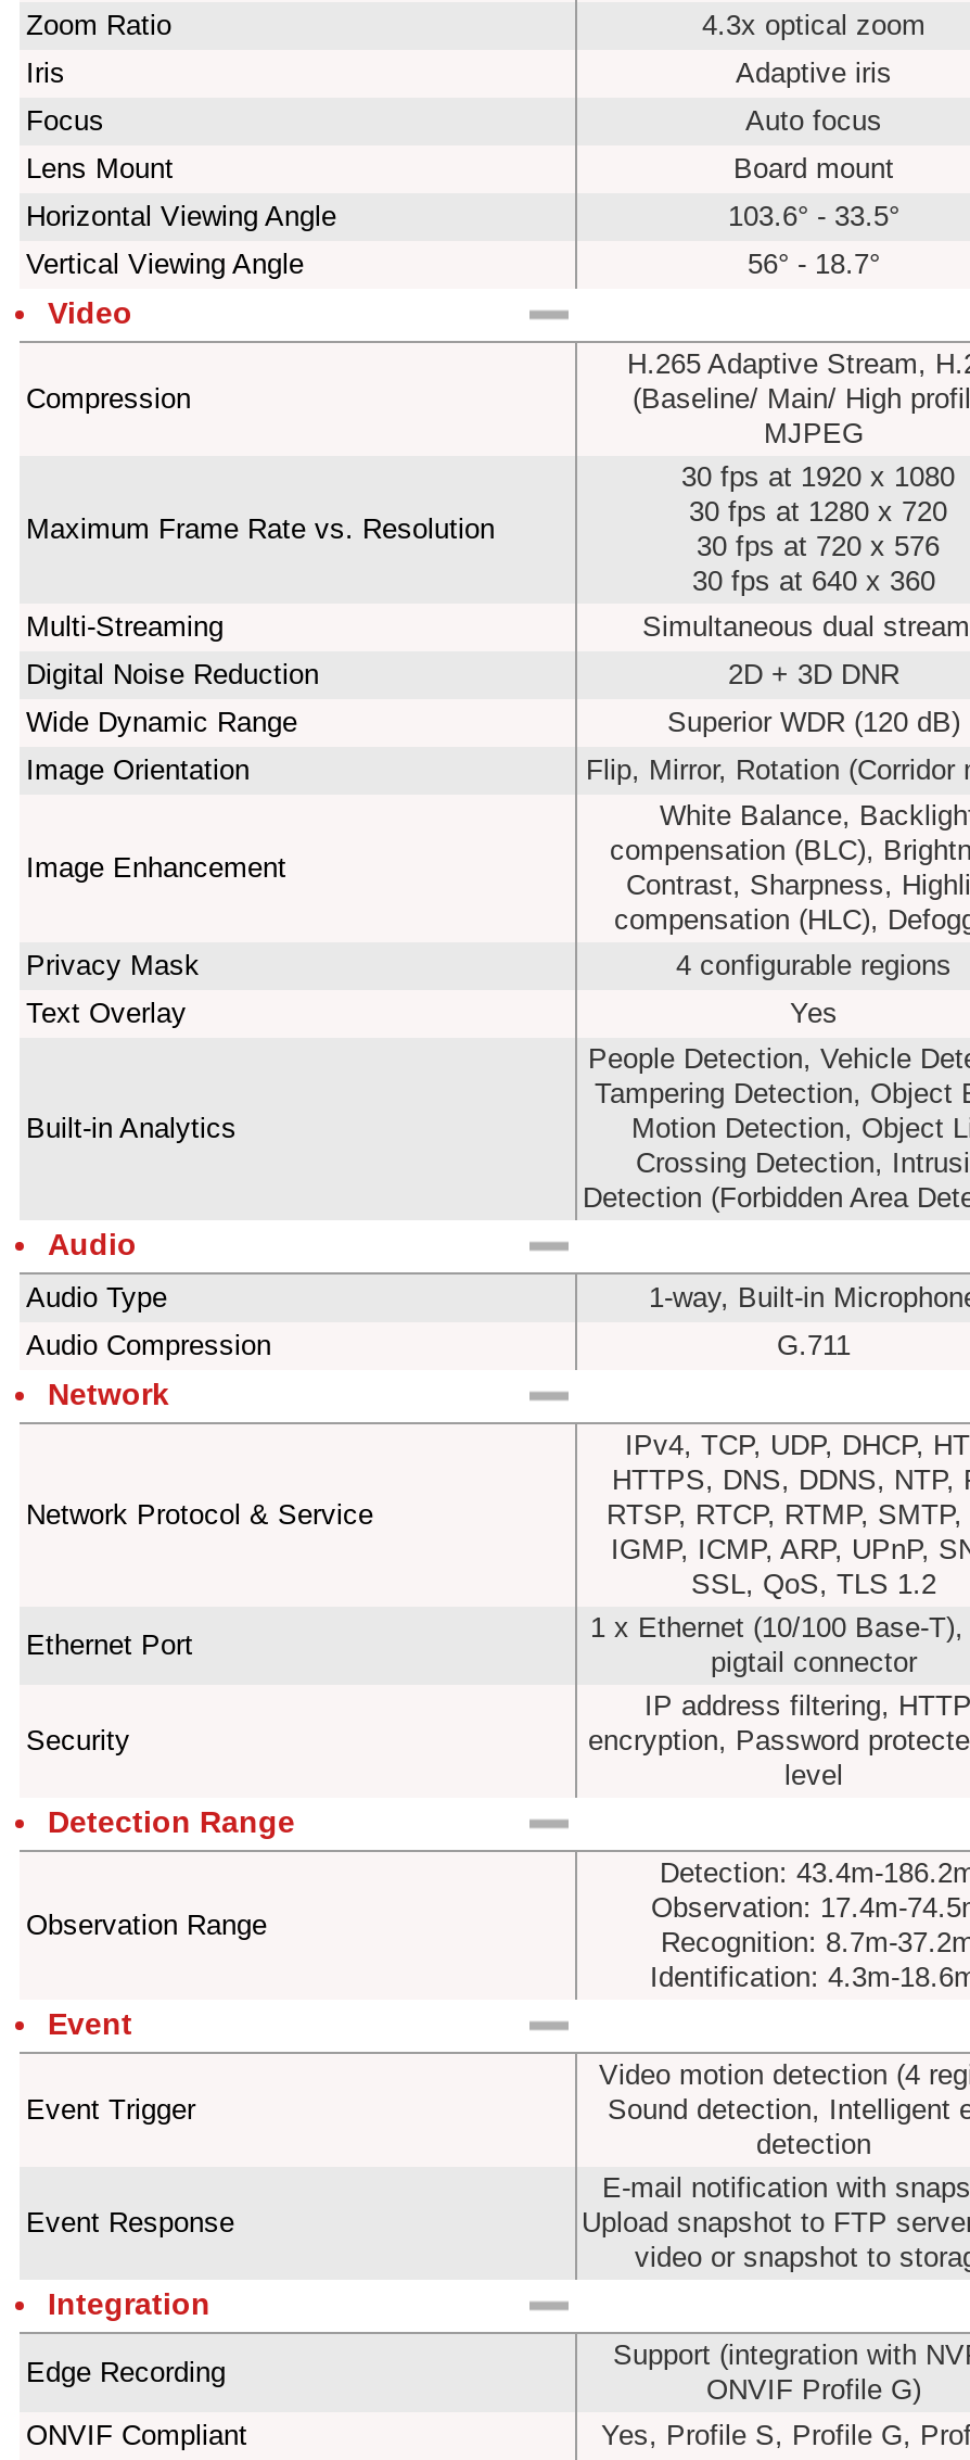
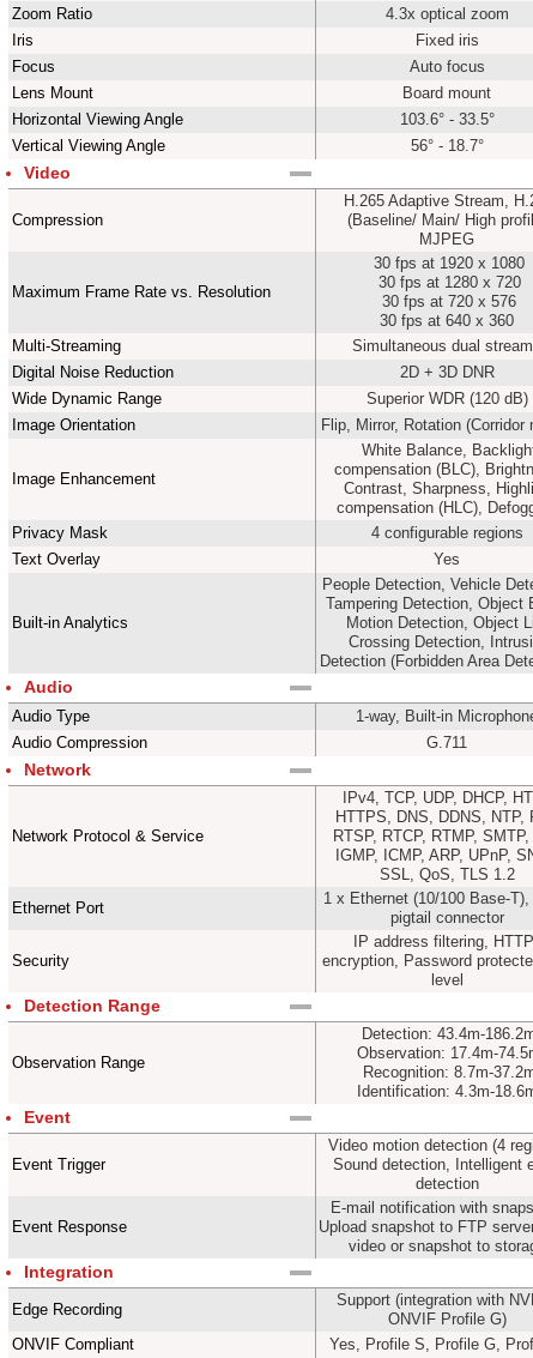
[736,56,901,89] Adaptive iris -> [415,31,483,49] Fixed iris

